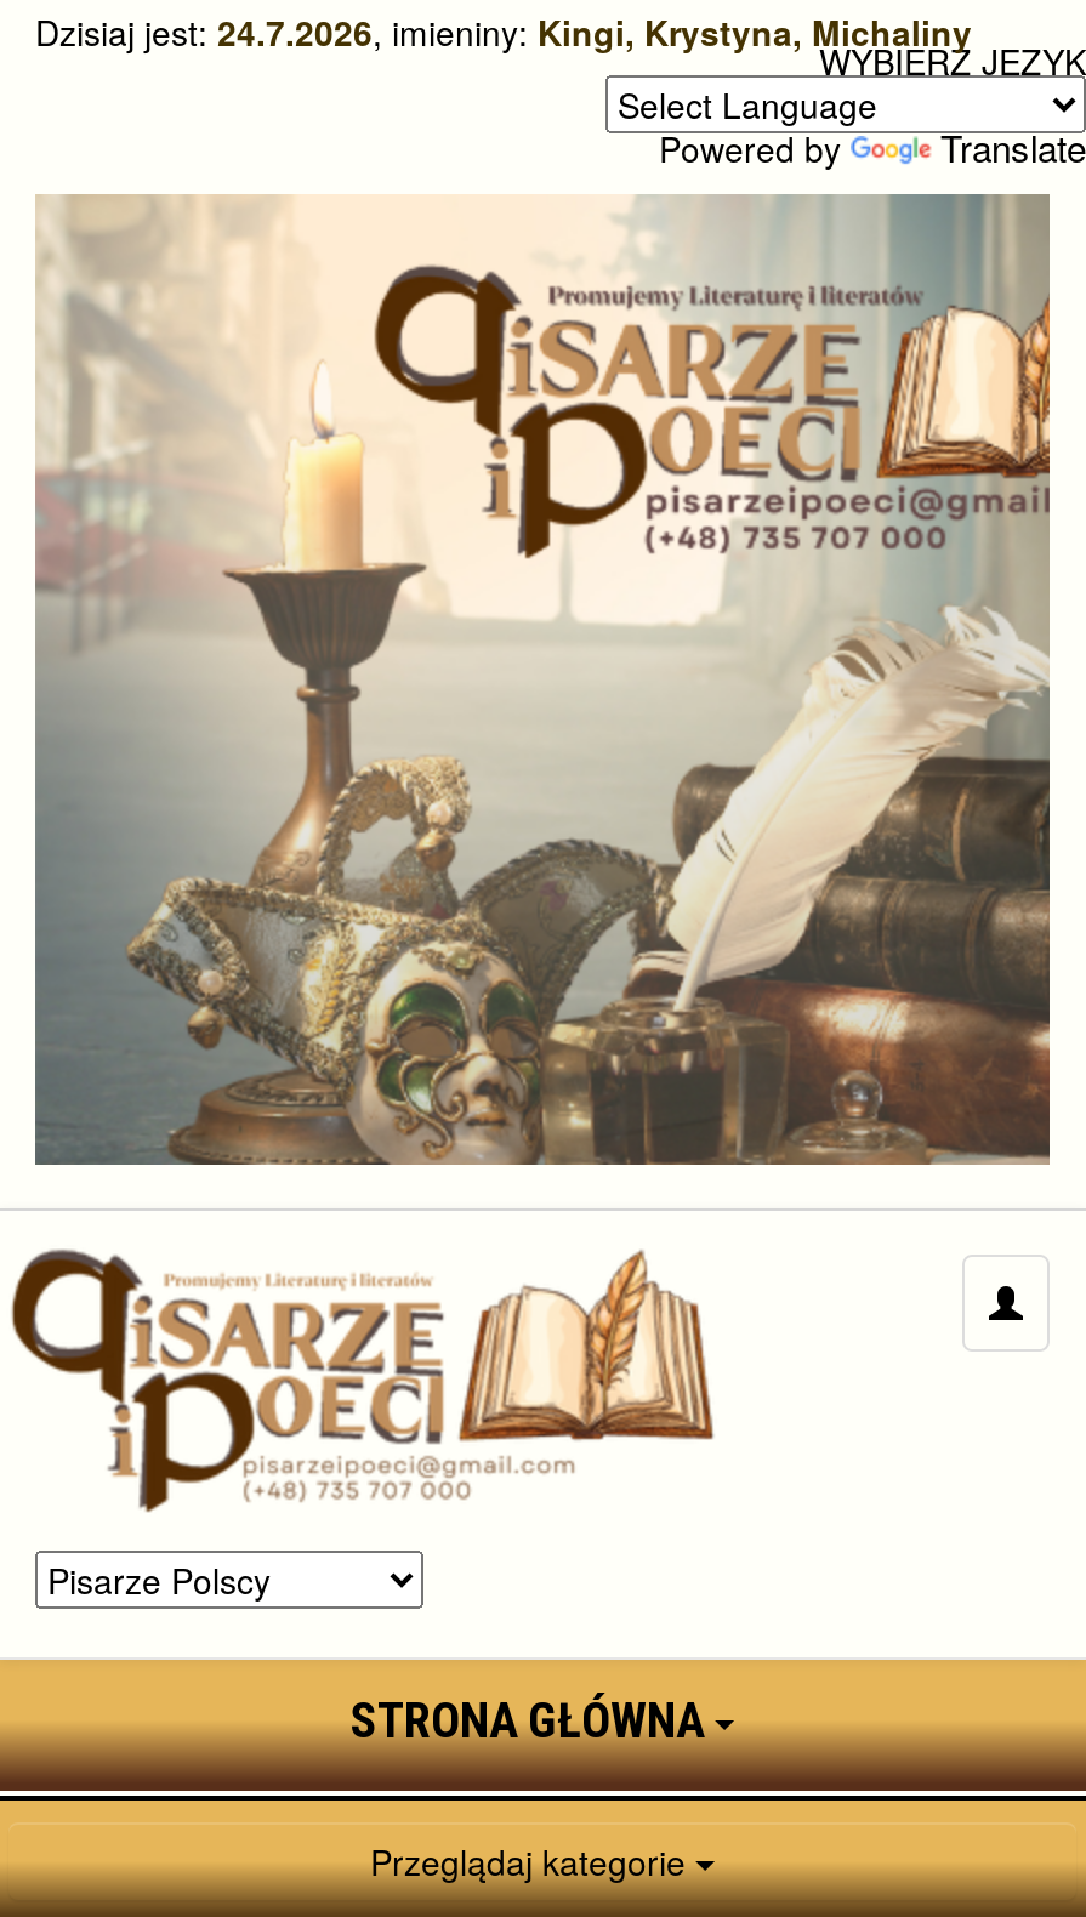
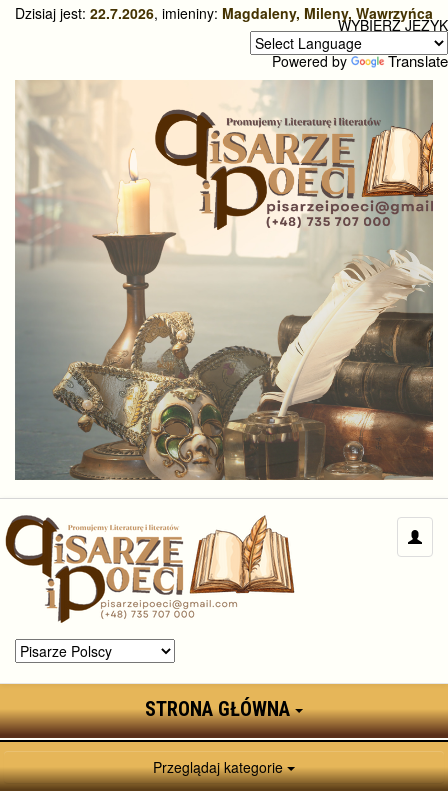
[35,7,972,56] Dzisiaj jest: 24.7.2026, imieniny: Kingi, Krystyna, Michaliny -> [15,3,433,23] Dzisiaj jest: 22.7.2026, imieniny: Magdaleny, Mileny, Wawrzyńca

